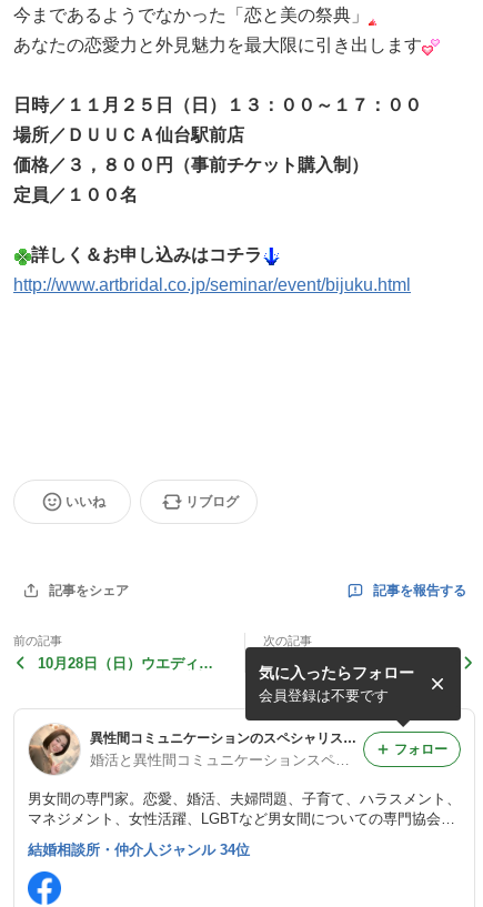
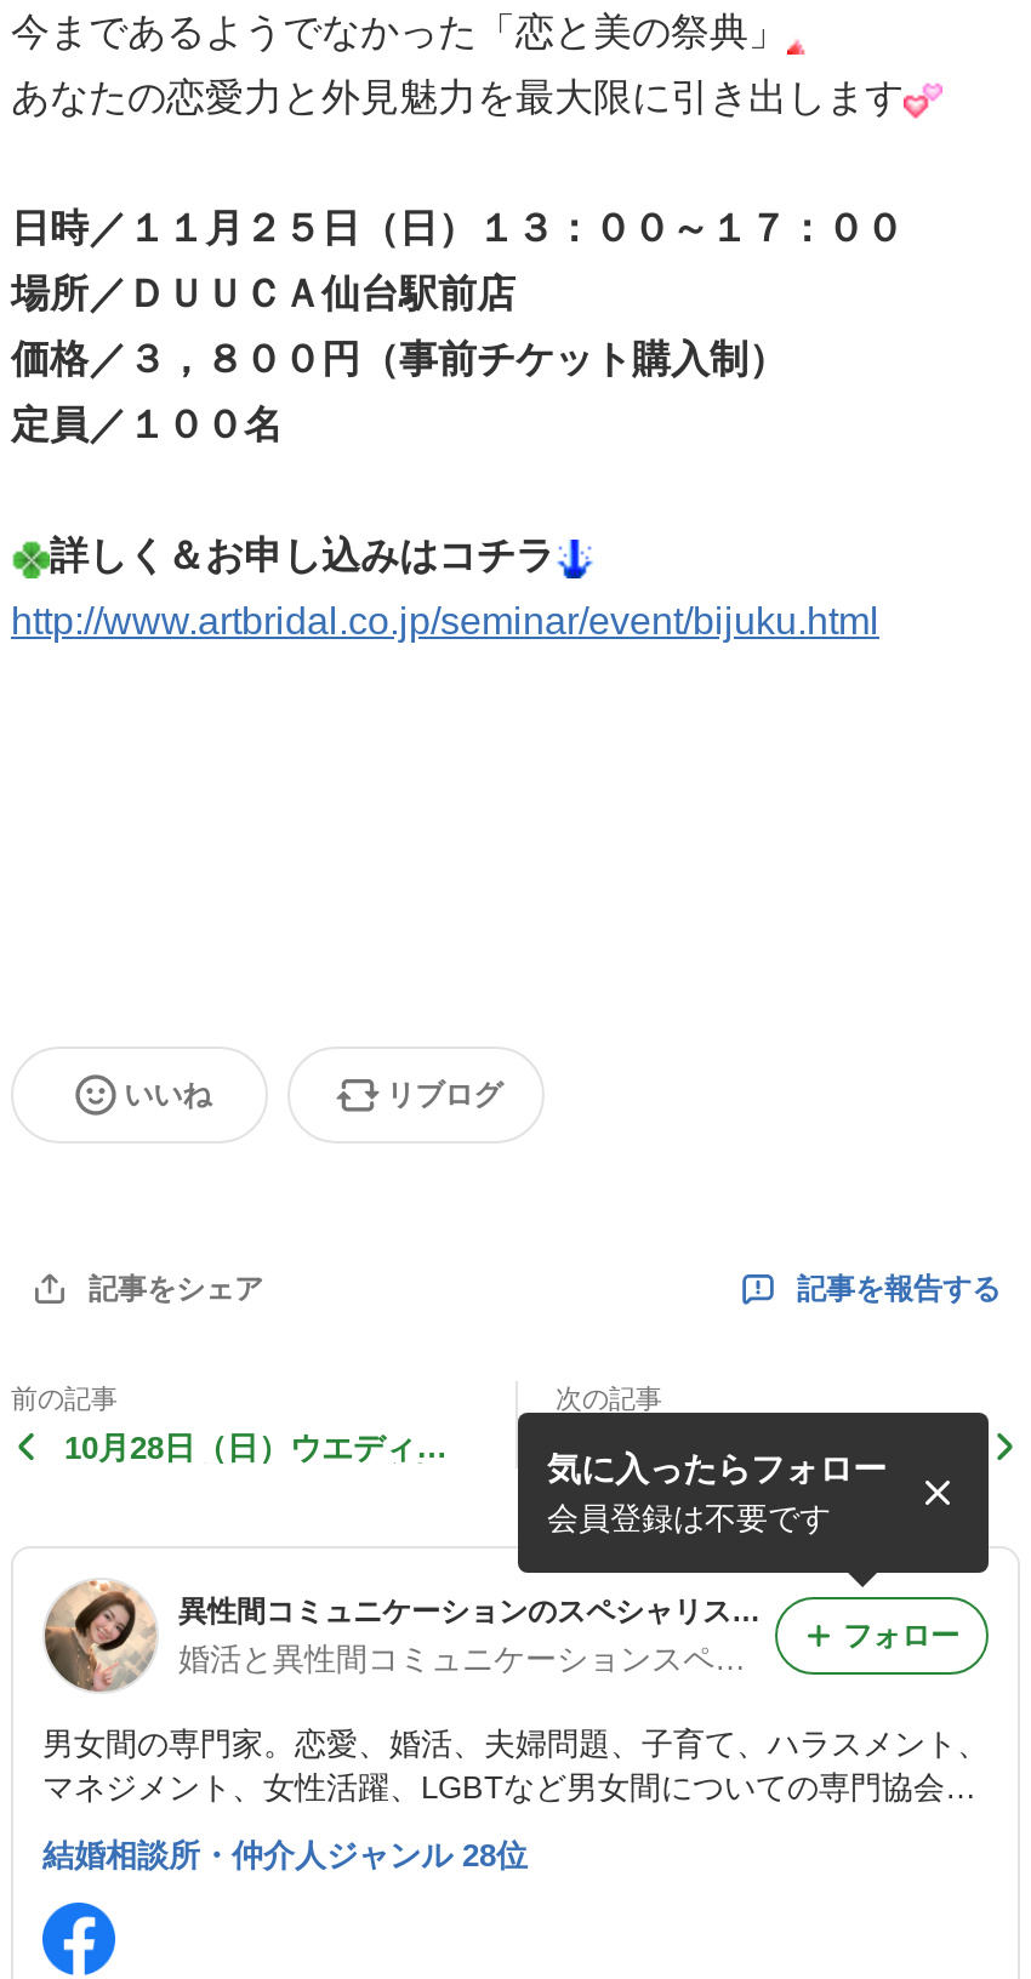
[28,842,250,858] 結婚相談所・仲介人ジャンル 34位 -> [42,1837,528,1874] 結婚相談所・仲介人ジャンル 28位

